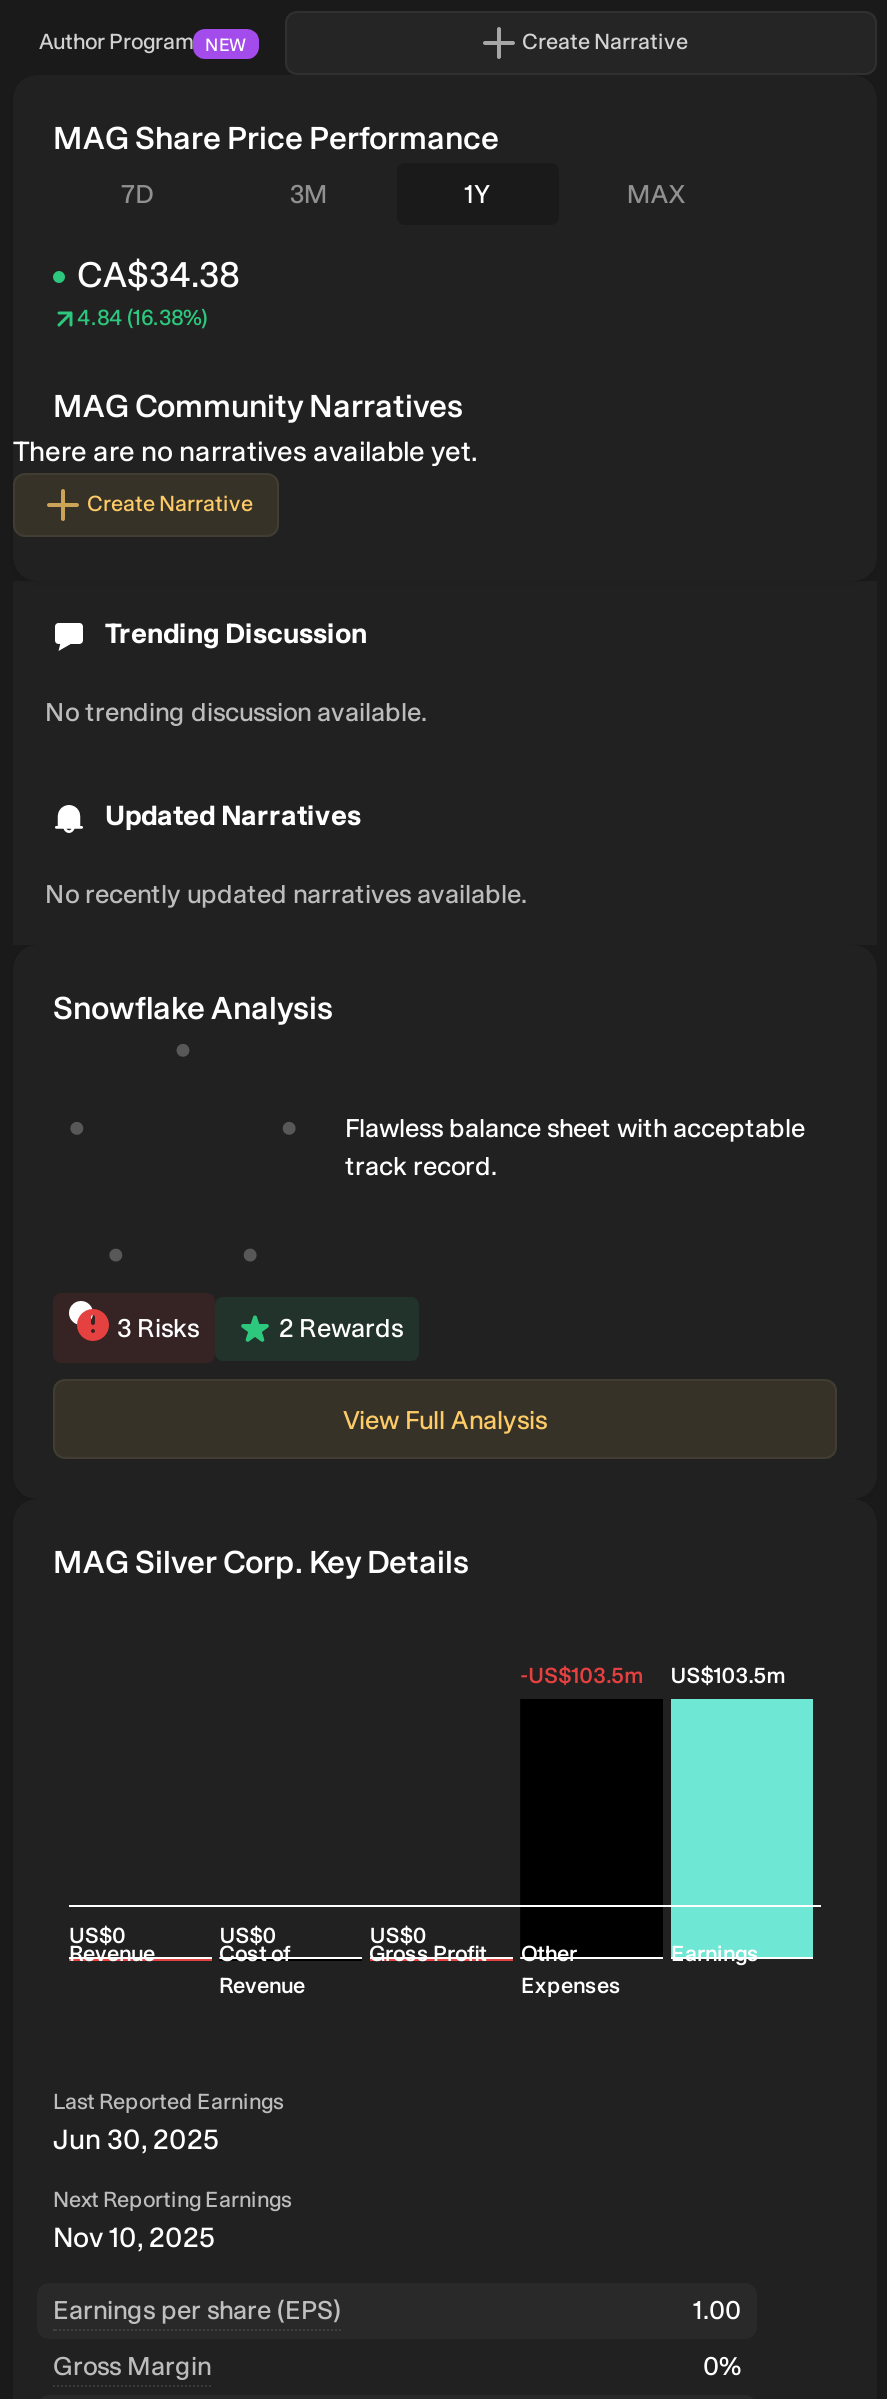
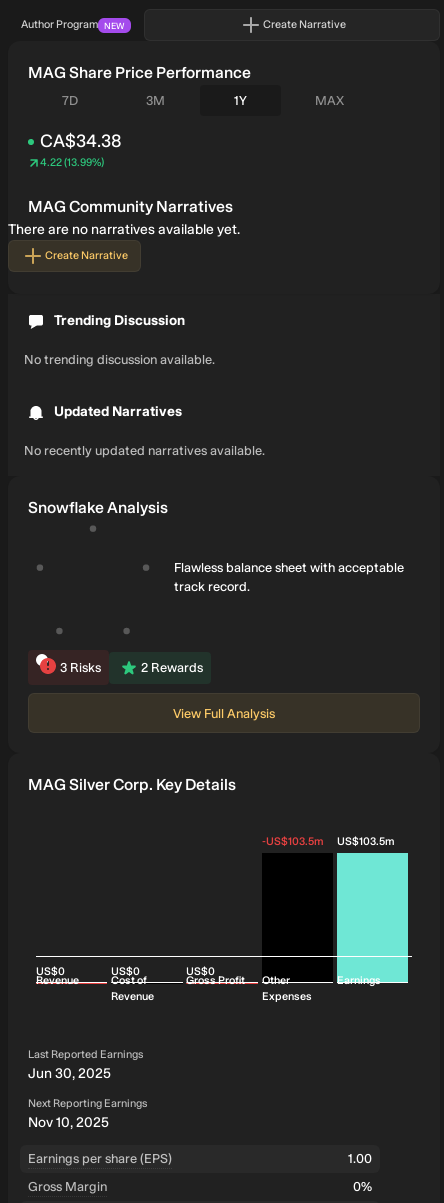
[77,305,207,331] 4.84 (16.38%) -> [40,156,104,169] 4.22 (13.99%)

